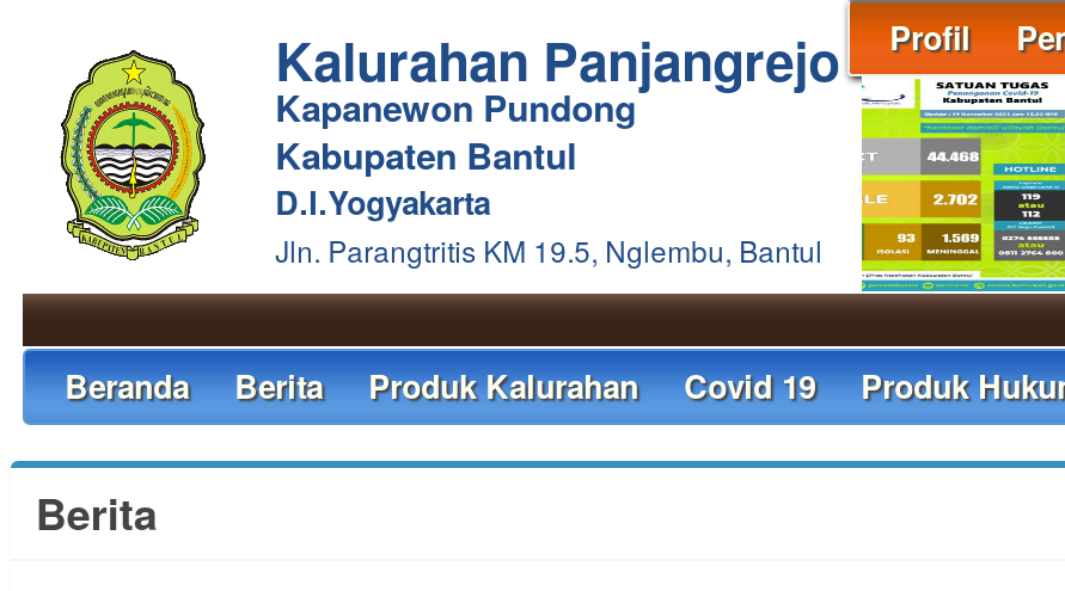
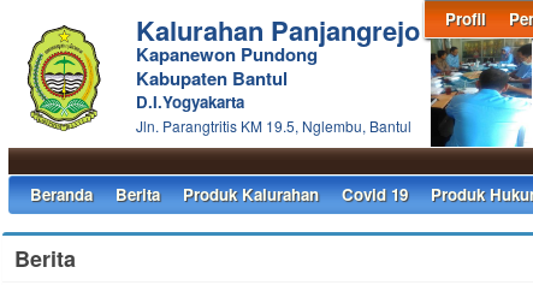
[859,74,1058,294] [image] -> [430,37,529,148] [image]

